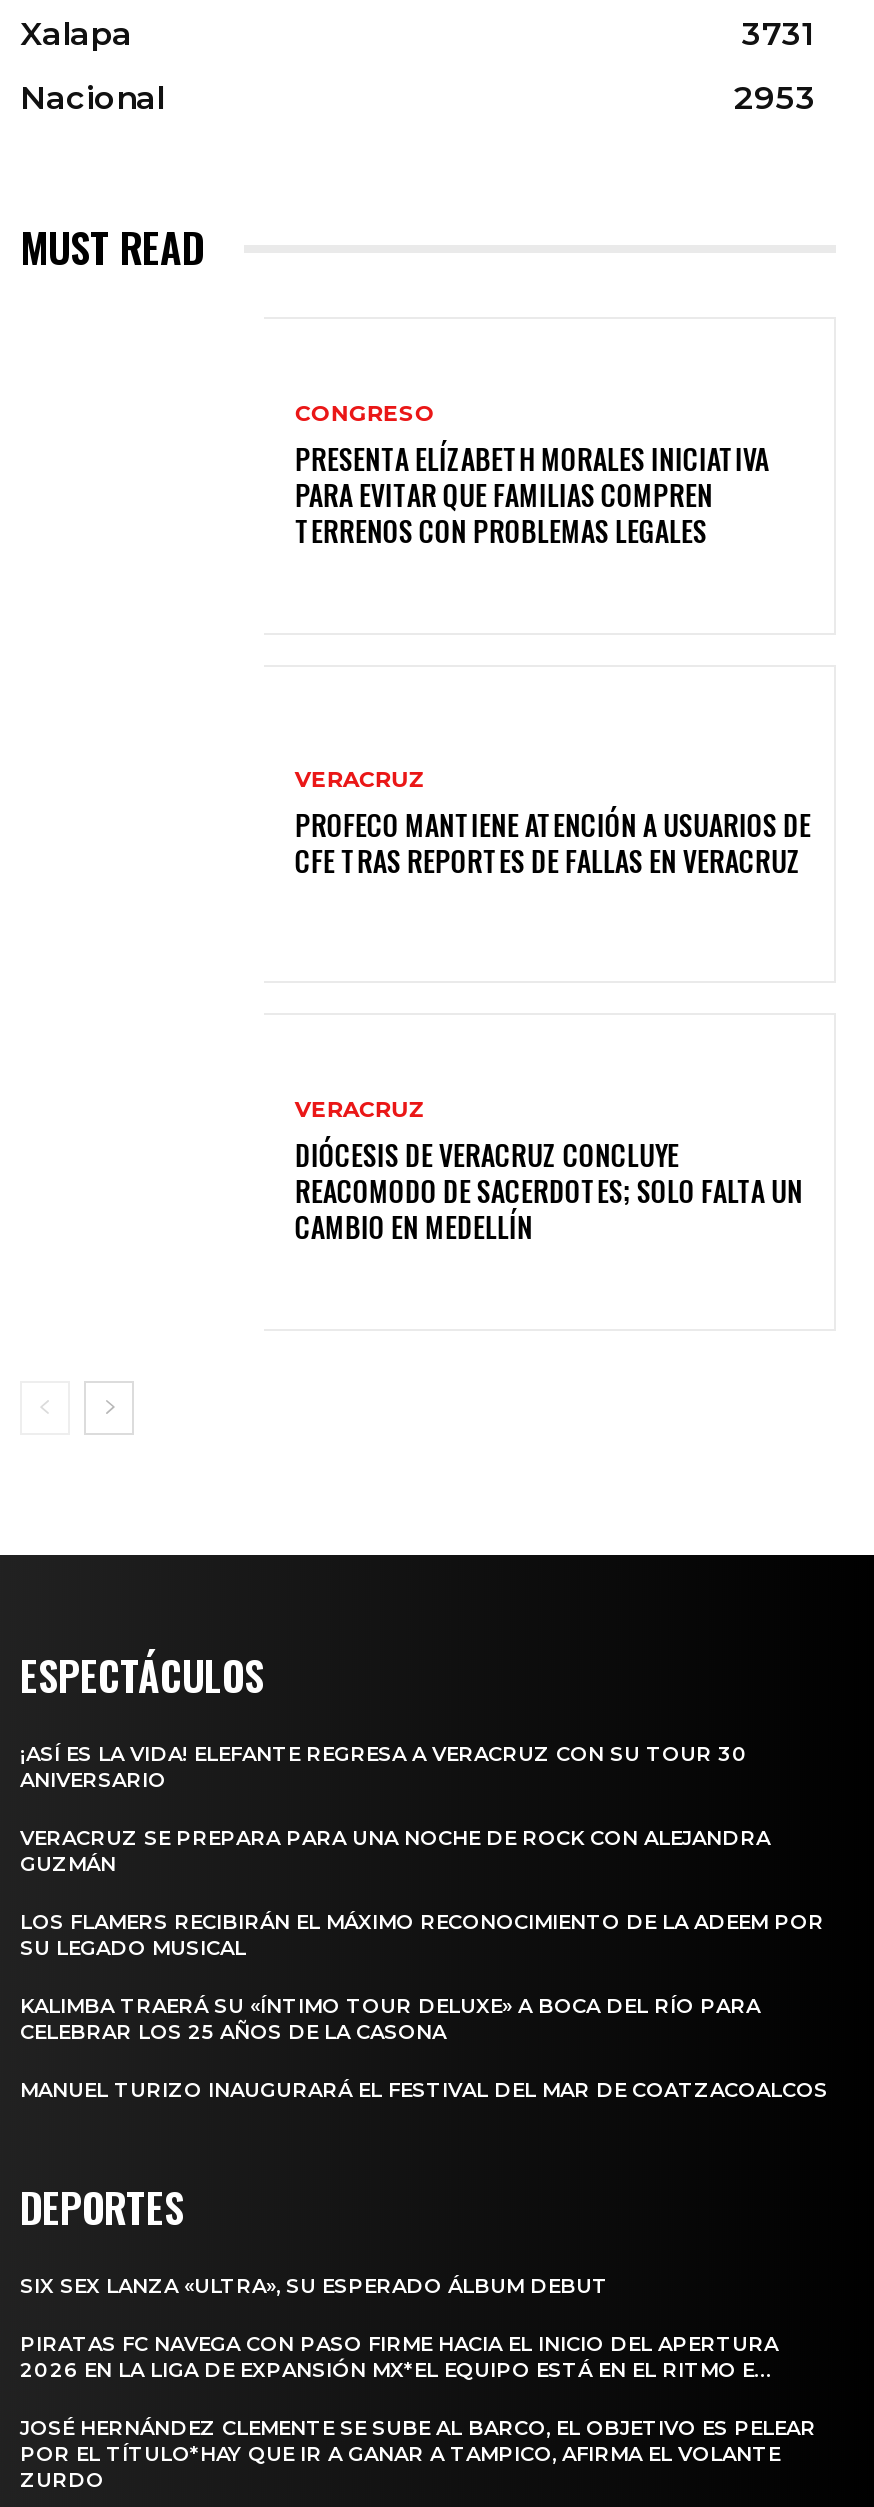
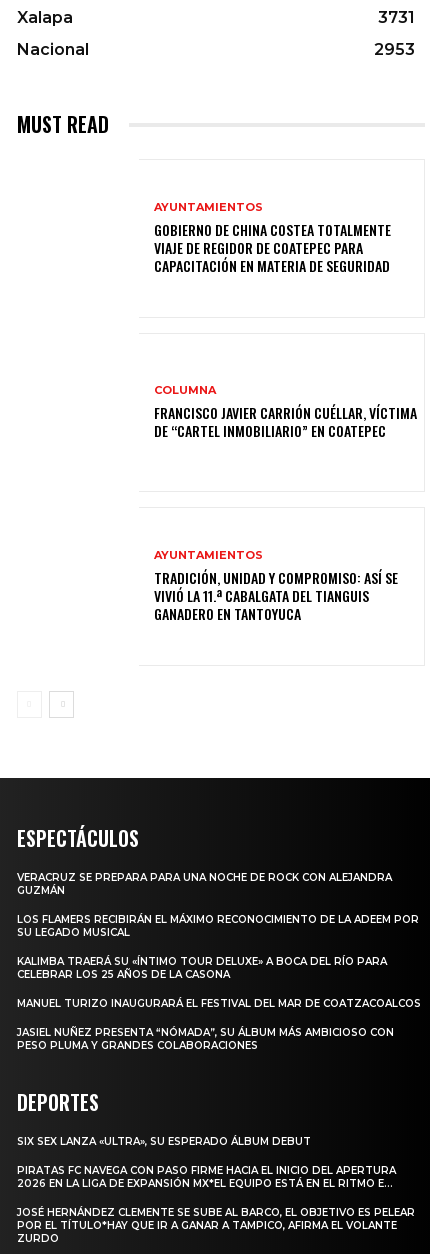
[295,399,769,551] CONGRESO | PRESENTA ELÍZABETH MORALES INICIATIVA | PARA EVITAR QUE FAMILIAS COMPREN | TERRENOS CON PROBLEMAS LEGALES -> [154,200,391,276] AYUNTAMIENTOS | GOBIERNO DE CHINA COSTEA TOTALMENTE | VIAJE DE REGIDOR DE COATEPEC PARA | CAPACITACIÓN EN MATERIA DE SEGURIDAD
[295,766,811,882] VERACRUZ | PROFECO MANTIENE ATENCIÓN A USUARIOS DE | CFE TRAS REPORTES DE FALLAS EN VERACRUZ -> [154,383,417,441] COLUMNA | FRANCISCO JAVIER CARRIÓN CUÉLLAR, VÍCTIMA | DE “CARTEL INMOBILIARIO” EN COATEPEC
[295,1096,803,1248] VERACRUZ | DIÓCESIS DE VERACRUZ CONCLUYE | REACOMODO DE SACERDOTES; SOLO FALTA UN | CAMBIO EN MEDELLÍN -> [154,548,398,624] AYUNTAMIENTOS | TRADICIÓN, UNIDAD Y COMPROMISO: ASÍ SE | VIVIÓ LA 11.ª CABALGATA DEL TIANGUIS | GANADERO EN TANTOYUCA
[20,1742,748,1794] ¡ASÍ ES LA VIDA! ELEFANTE REGRESA A VERACRUZ CON SU TOUR 30 | ANIVERSARIO -> none
moved [20,1826,828,2104] -> [17,871,421,1010]: VERACRUZ SE PREPARA PARA UNA NOCHE DE ROCK CON ALEJANDRA | GUZMÁN | LOS FLAMERS RECIBIRÁN EL MÁXIMO RECONOCIMIENTO DE LA ADEEM POR | SU LEGADO MUSICAL | KALIMBA TRAERÁ SU «ÍNTIMO TOUR DELUXE» A BOCA DEL RÍO PARA | CELEBRAR LOS 25 AÑOS DE LA CASONA | MANUEL TURIZO INAUGURARÁ EL FESTIVAL DEL MAR DE COATZACOALCOS
none -> [17,1026,394,1052] JASIEL NUÑEZ PRESENTA “NÓMADA”, SU ÁLBUM MÁS AMBICIOSO CON | PESO PLUMA Y GRANDES COLABORACIONES

